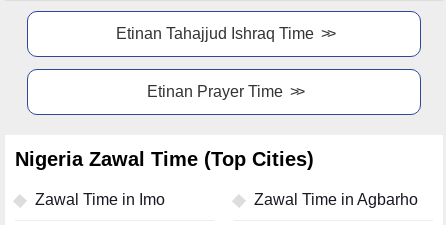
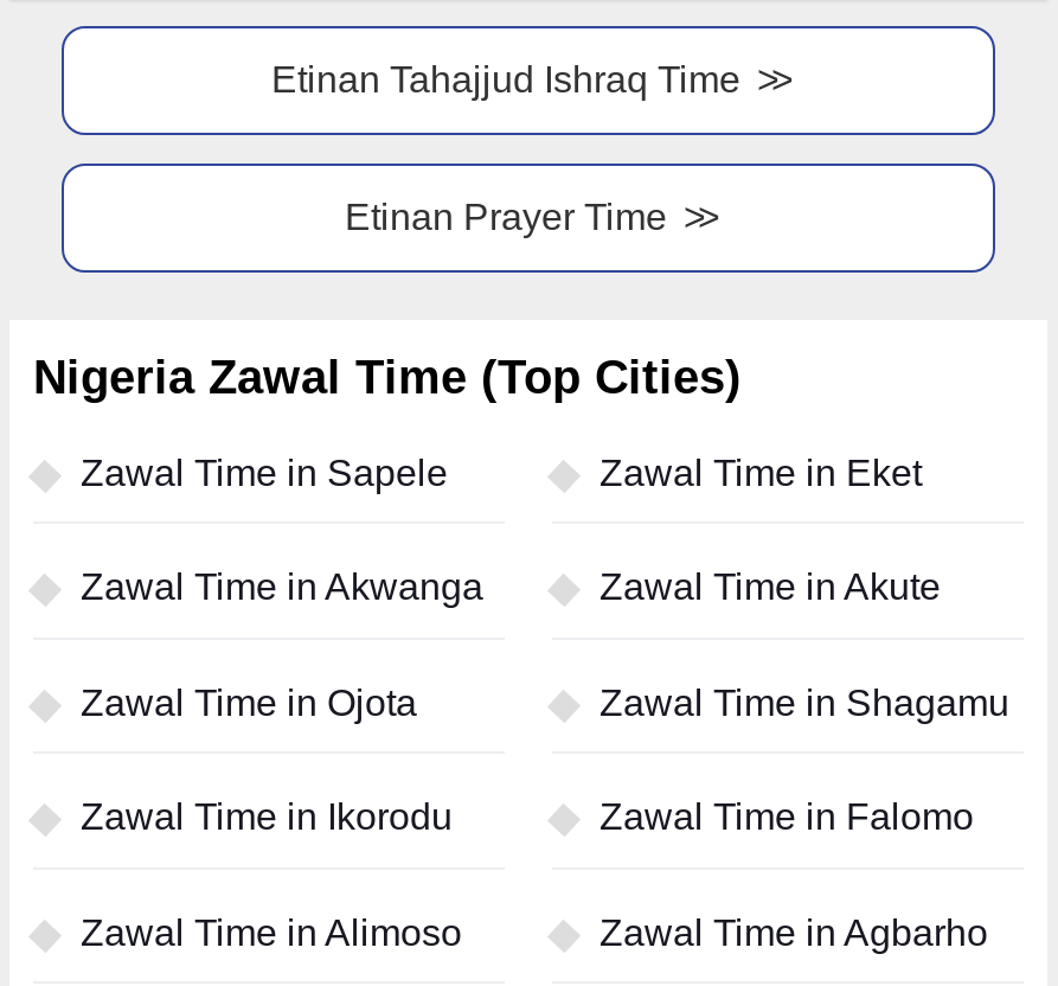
[35,191,165,208] Zawal Time in Imo -> [81,453,1009,952] Zawal Time in Sapele | Zawal Time in Eket | Zawal Time in Akwanga | Zawal Time in Akute | Zawal Time in Ojota | Zawal Time in Shagamu | Zawal Time in Ikorodu | Zawal Time in Falomo | Zawal Time in Alimoso

